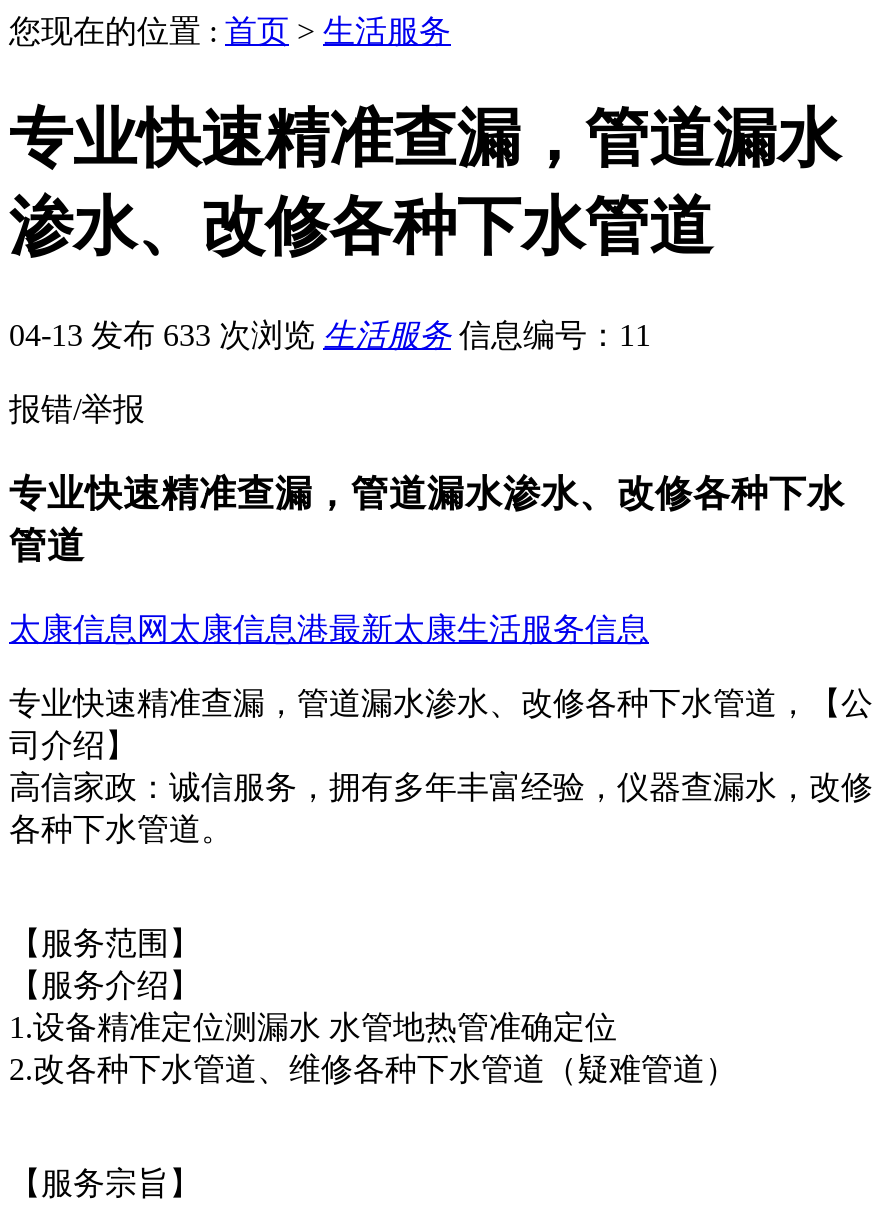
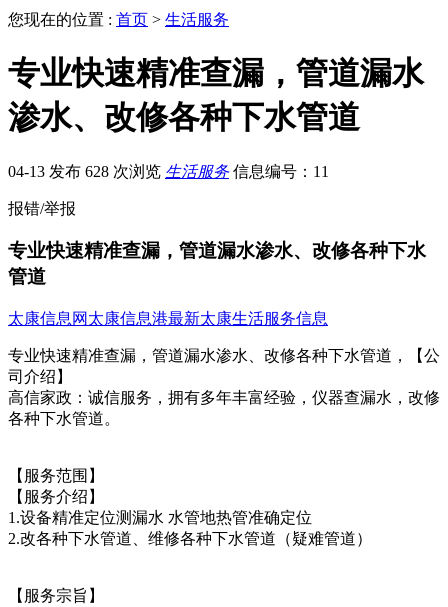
[9,317,651,351] 04-13 发布 633 次浏览 生活服务 信息编号：11 -> [8,163,329,180] 04-13 发布 628 次浏览 生活服务 信息编号：11

